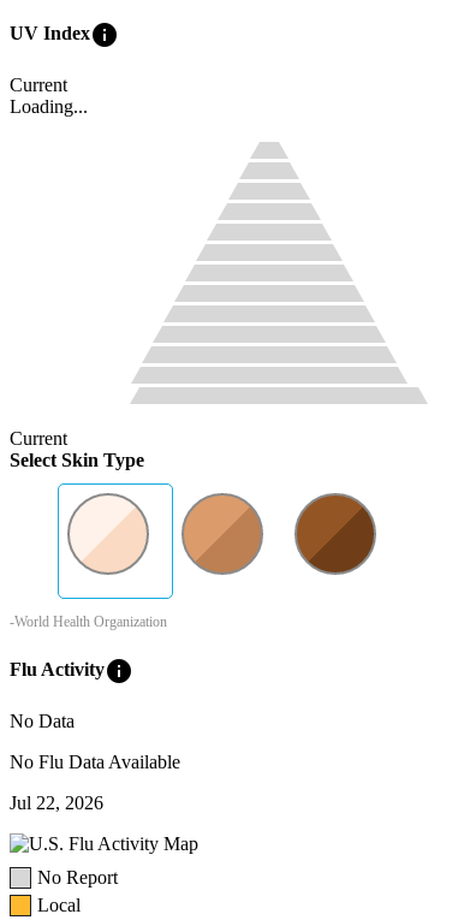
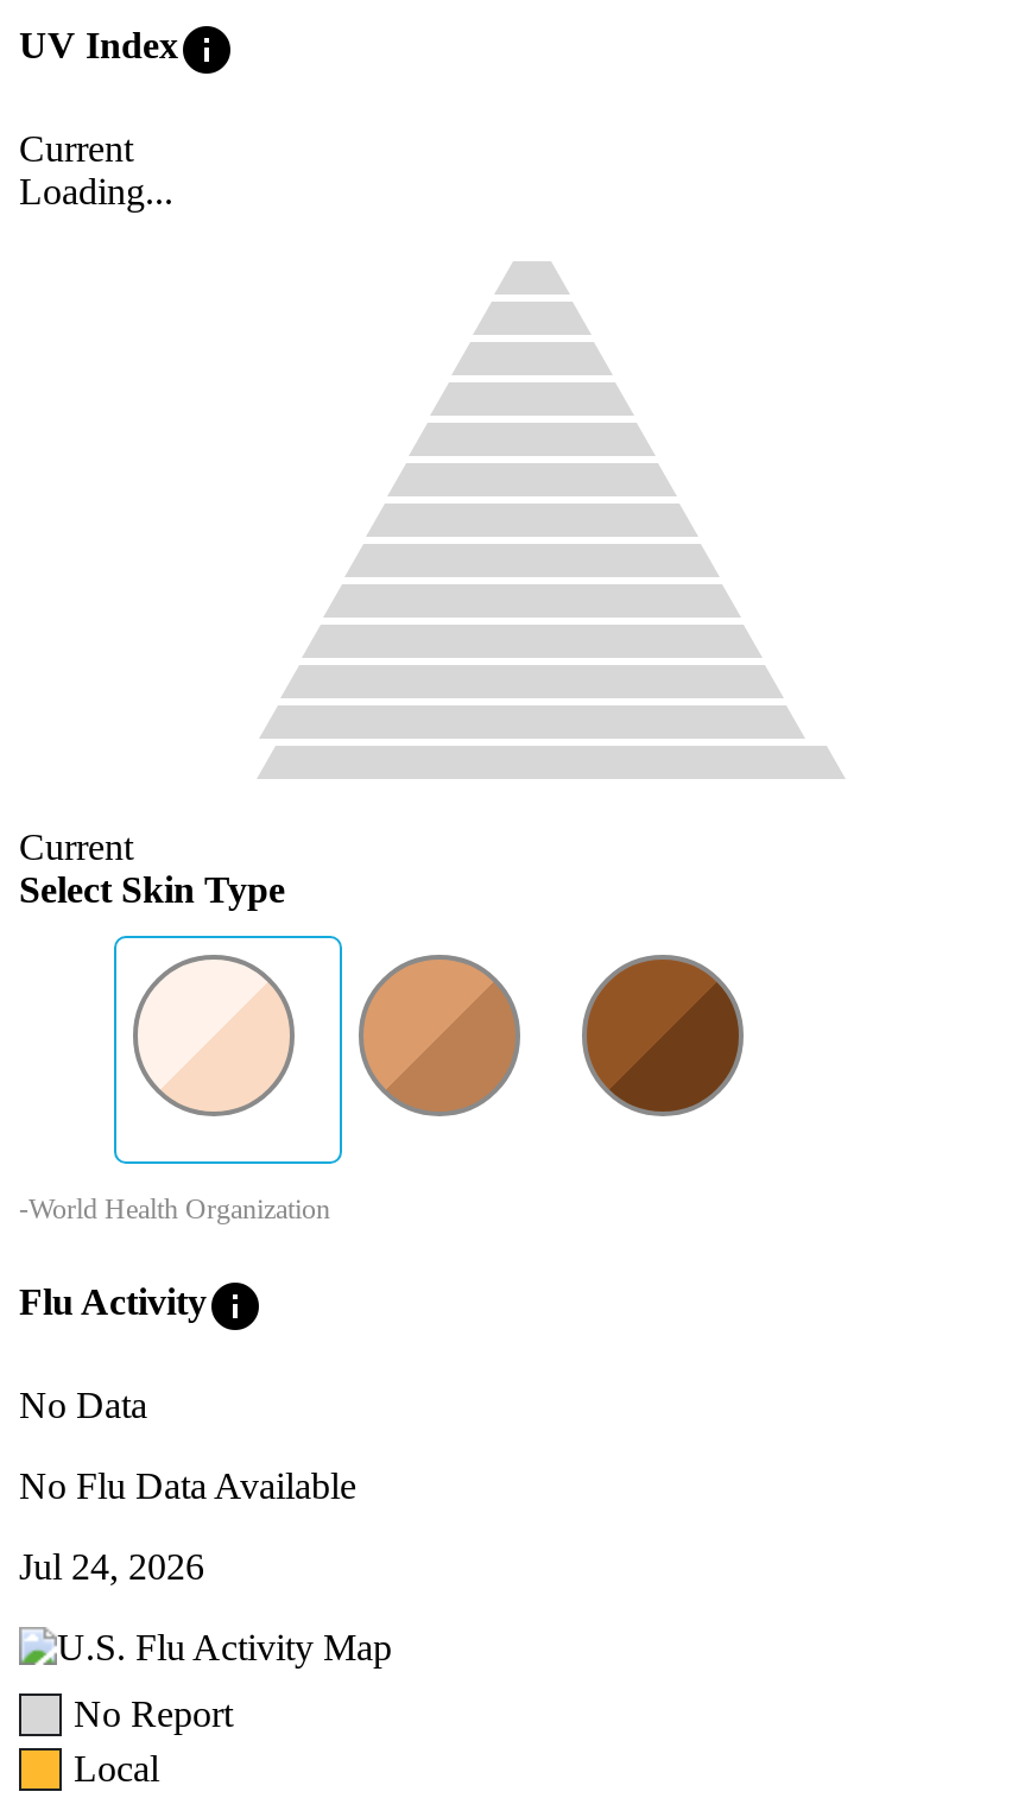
[10,793,103,813] Jul 22, 2026 -> [19,1547,204,1588] Jul 24, 2026

